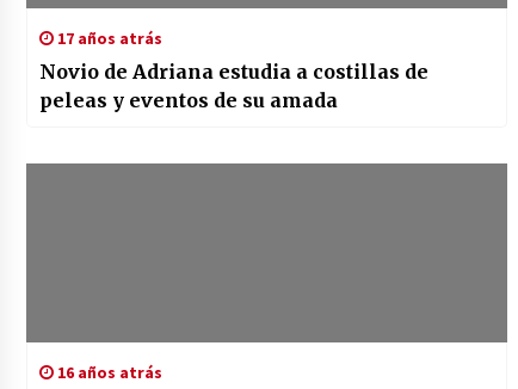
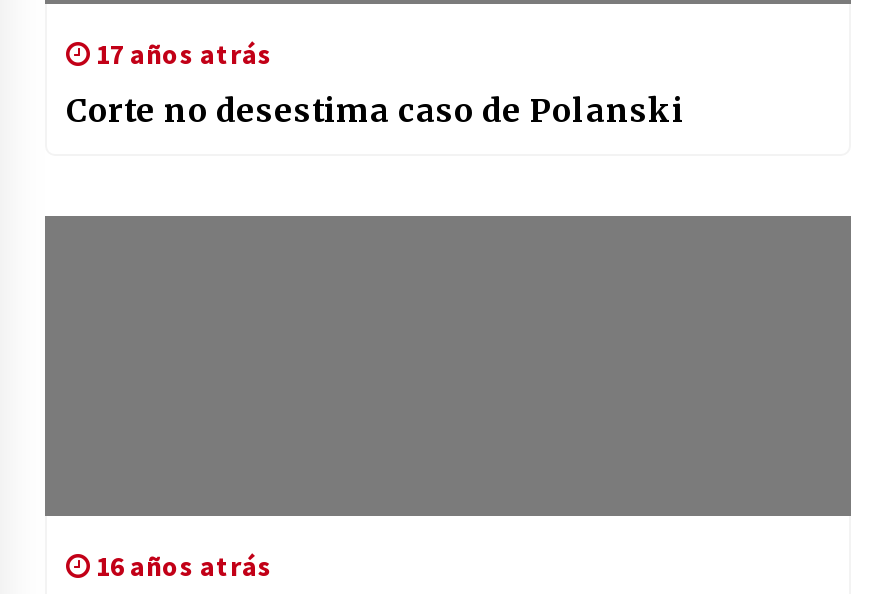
[39,60,428,112] Novio de Adriana estudia a costillas de | peleas y eventos de su amada -> [66,90,684,130] Corte no desestima caso de Polanski

